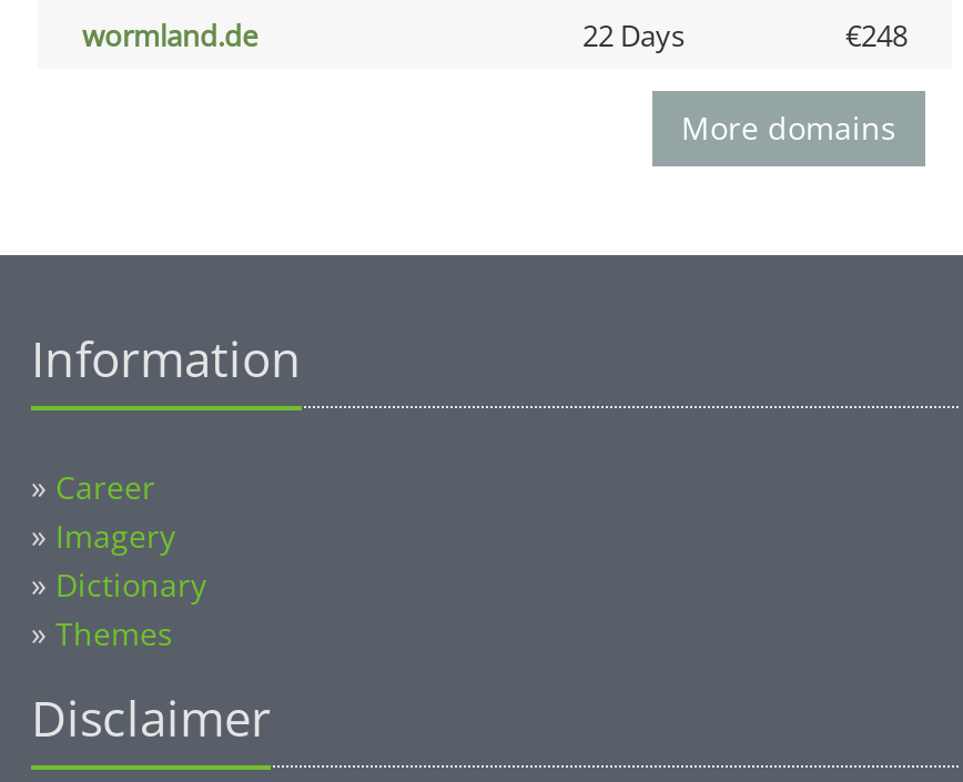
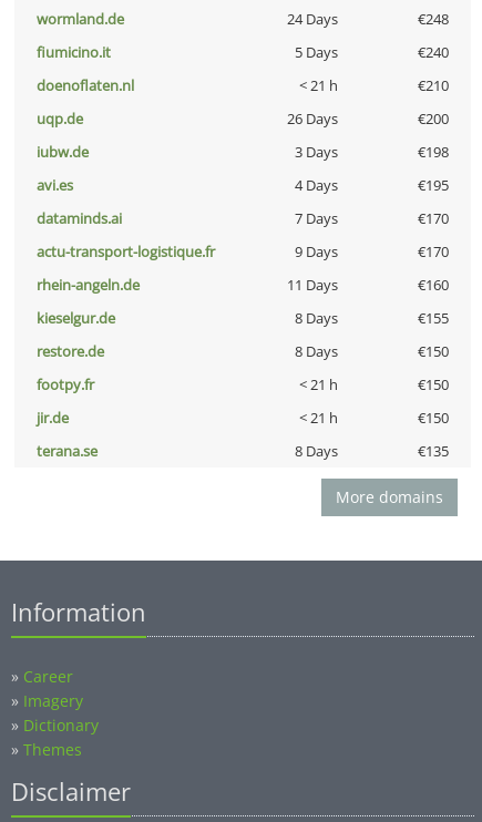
[582,16,685,55] 22 Days -> [286,9,337,29] 24 Days
none -> [37,42,449,461] fiumicino.it | 5 Days | €240 | doenoflaten.nl | < 21 h | €210 | uqp.de | 26 Days | €200 | iubw.de | 3 Days | €198 | avi.es | 4 Days | €195 | dataminds.ai | 7 Days | €170 | actu-transport-logistique.fr | 9 Days | €170 | rhein-angeln.de | 11 Days | €160 | kieselgur.de | 8 Days | €155 | restore.de | 8 Days | €150 | footpy.fr | < 21 h | €150 | jir.de | < 21 h | €150 | terana.se | 8 Days | €135

